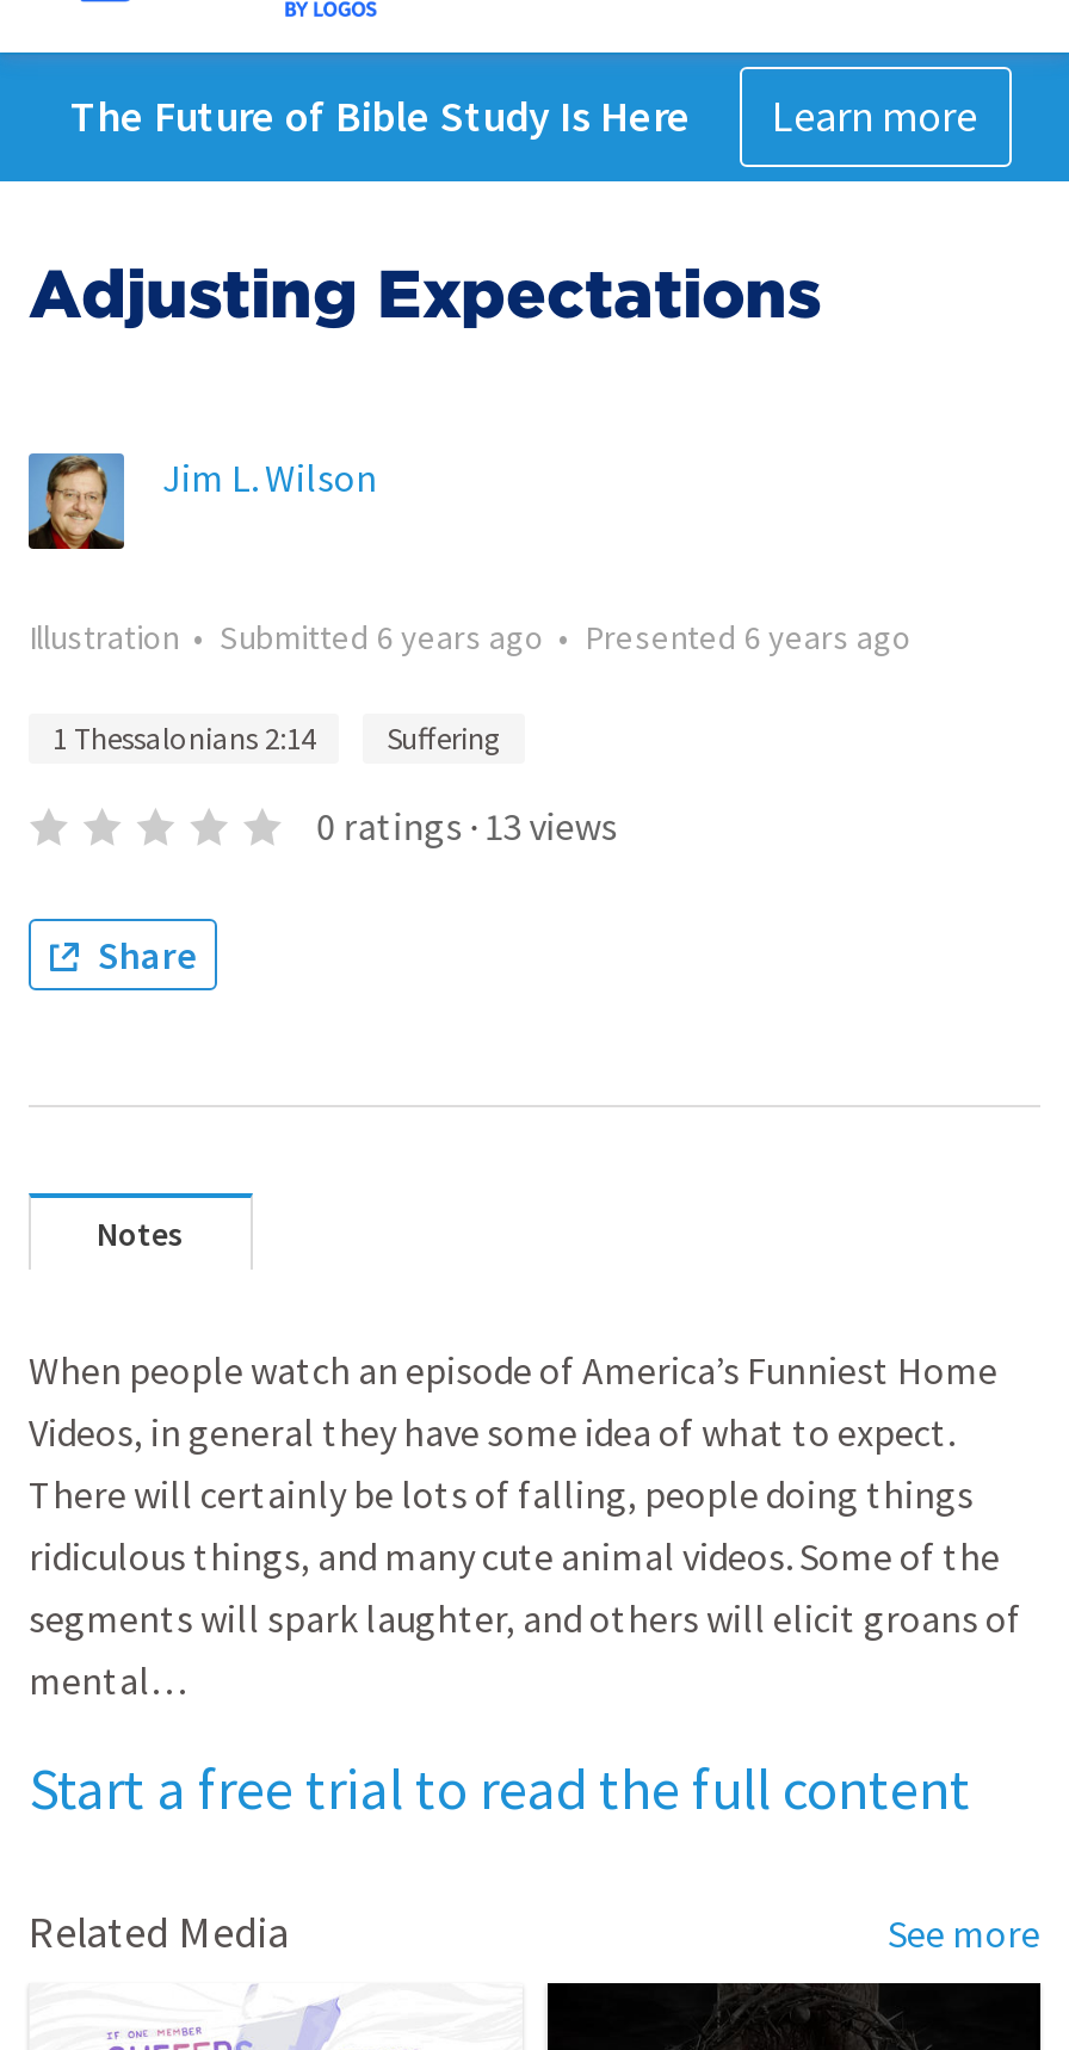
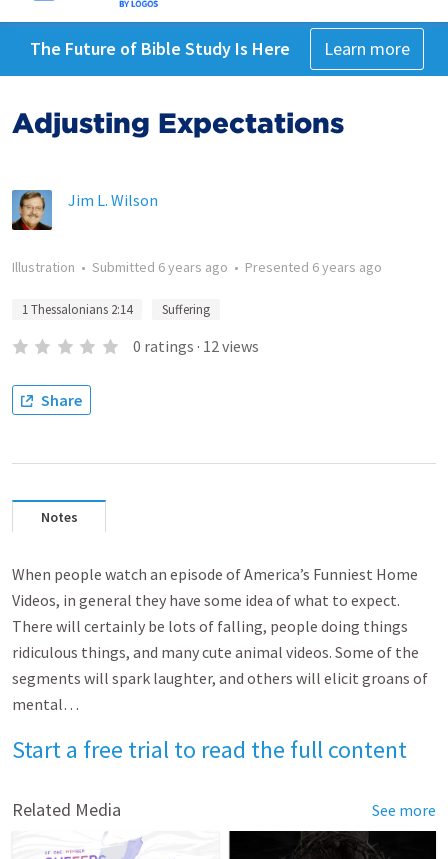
[317,802,617,850] 0 ratings · 13 views -> [133,336,259,356] 0 ratings · 12 views

